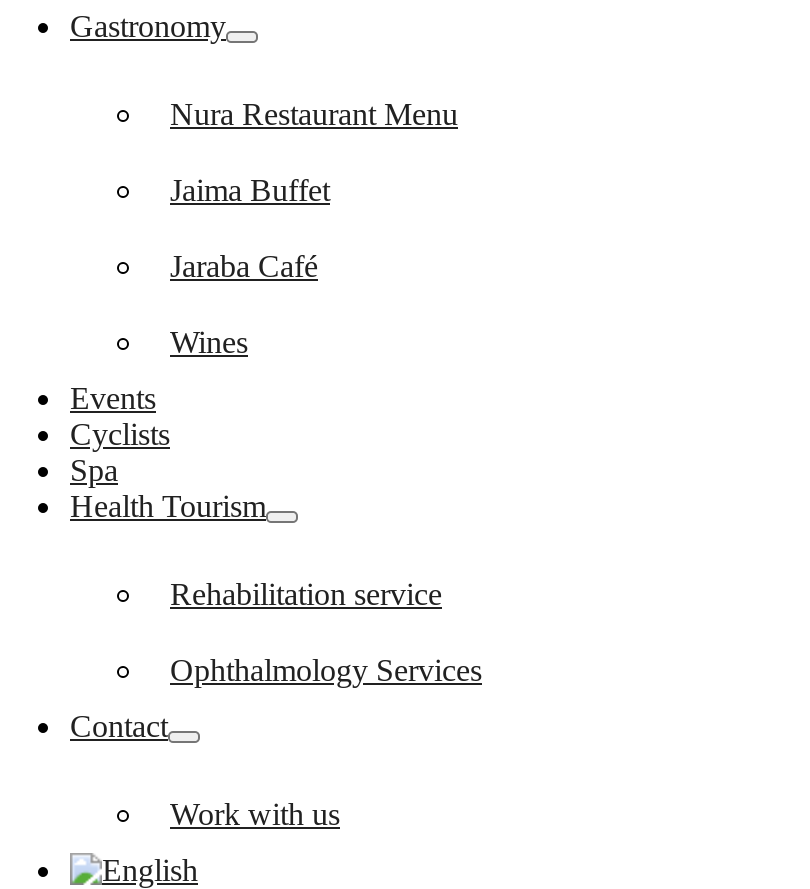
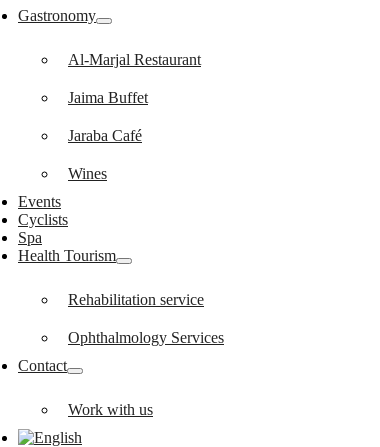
[170,97,458,131] Nura Restaurant Menu -> [68,51,201,68] Al-Marjal Restaurant

